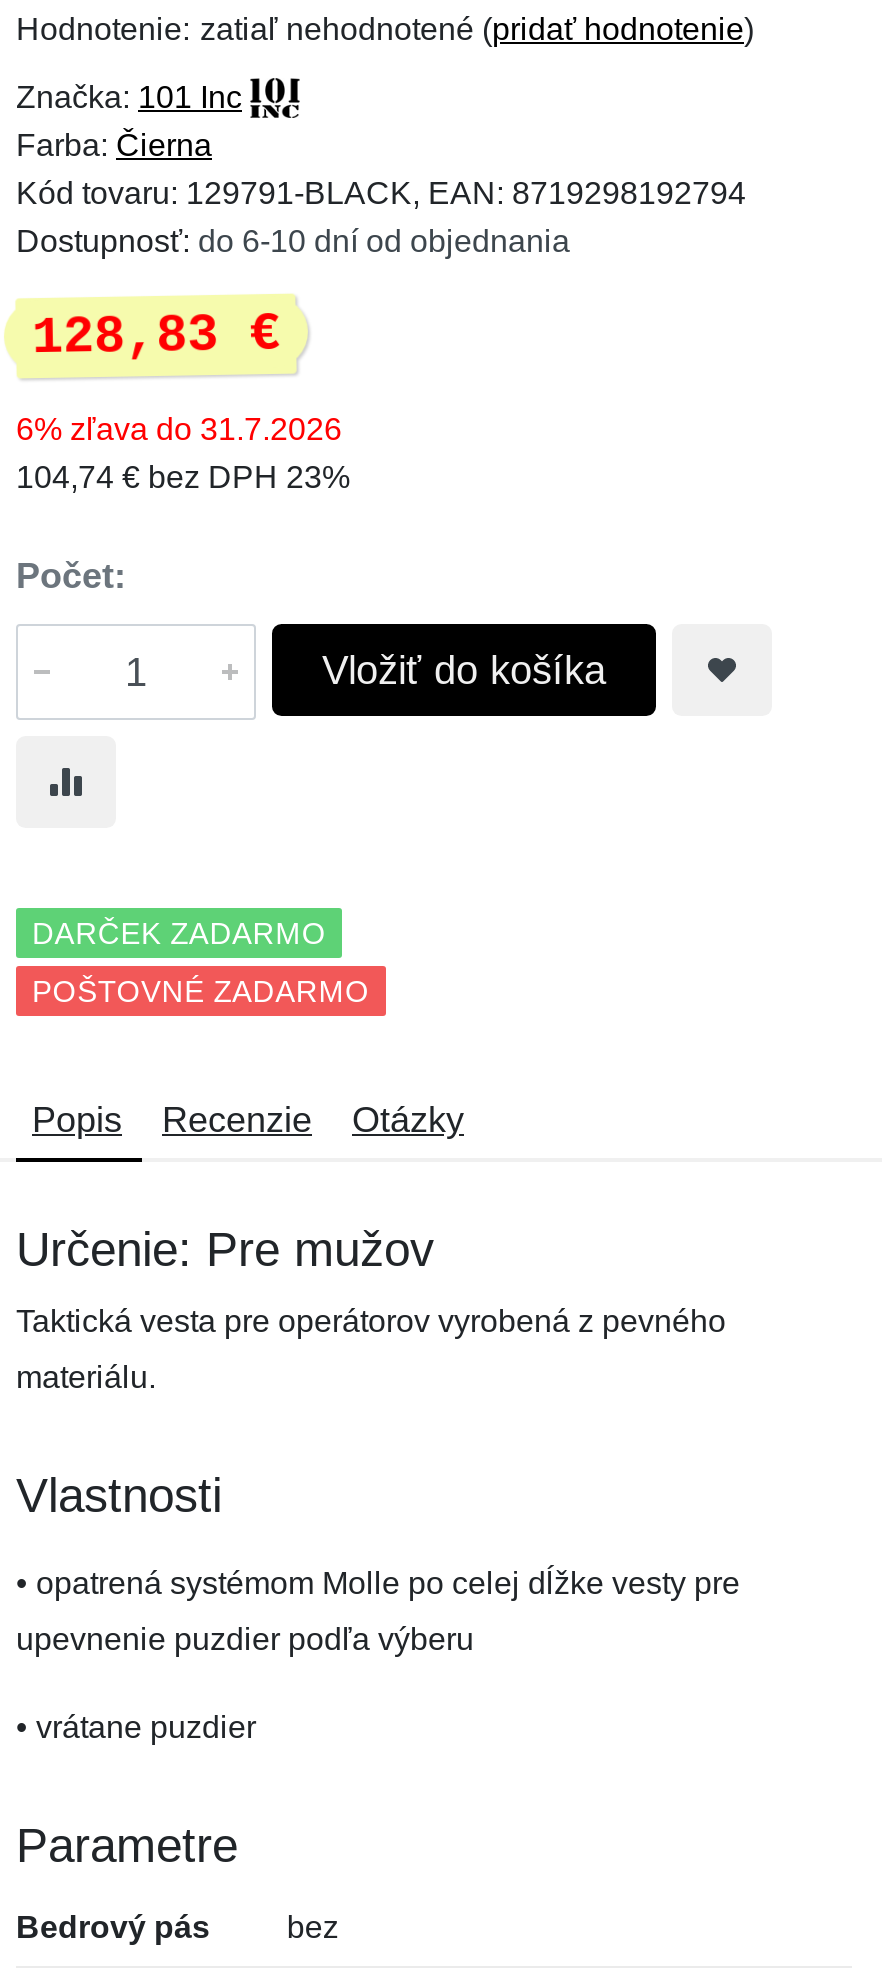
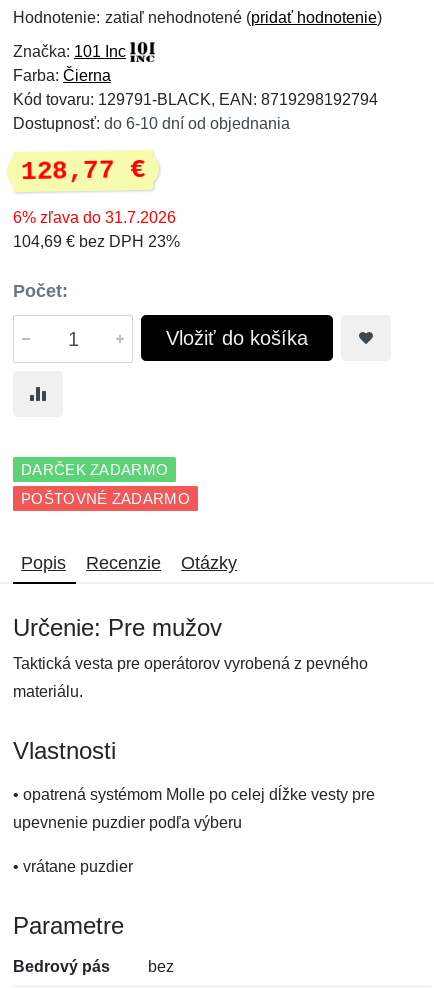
[31,304,281,368] 128,83 € -> [21,155,145,187] 128,77 €
[16,460,350,494] 104,74 € bez DPH 23% -> [13,233,180,250] 104,69 € bez DPH 23%

